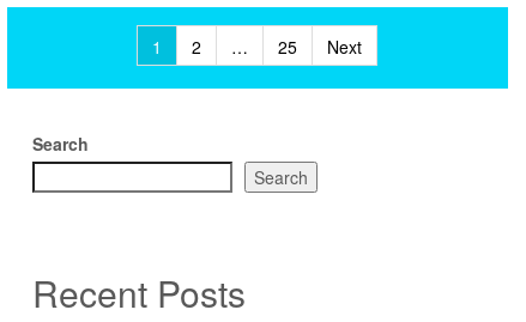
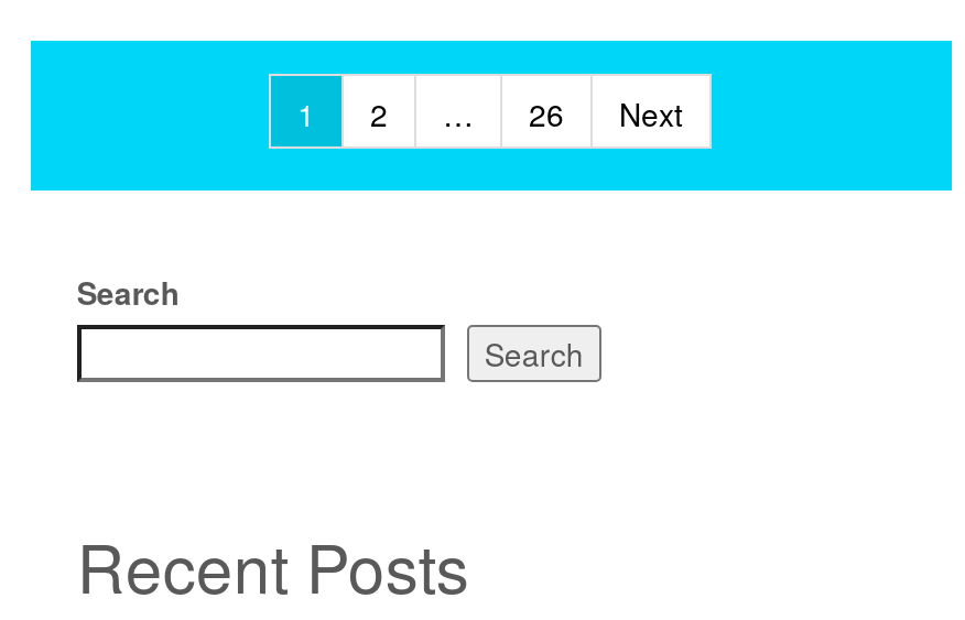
[278,35,297,59] 25 -> [529,91,564,135] 26

